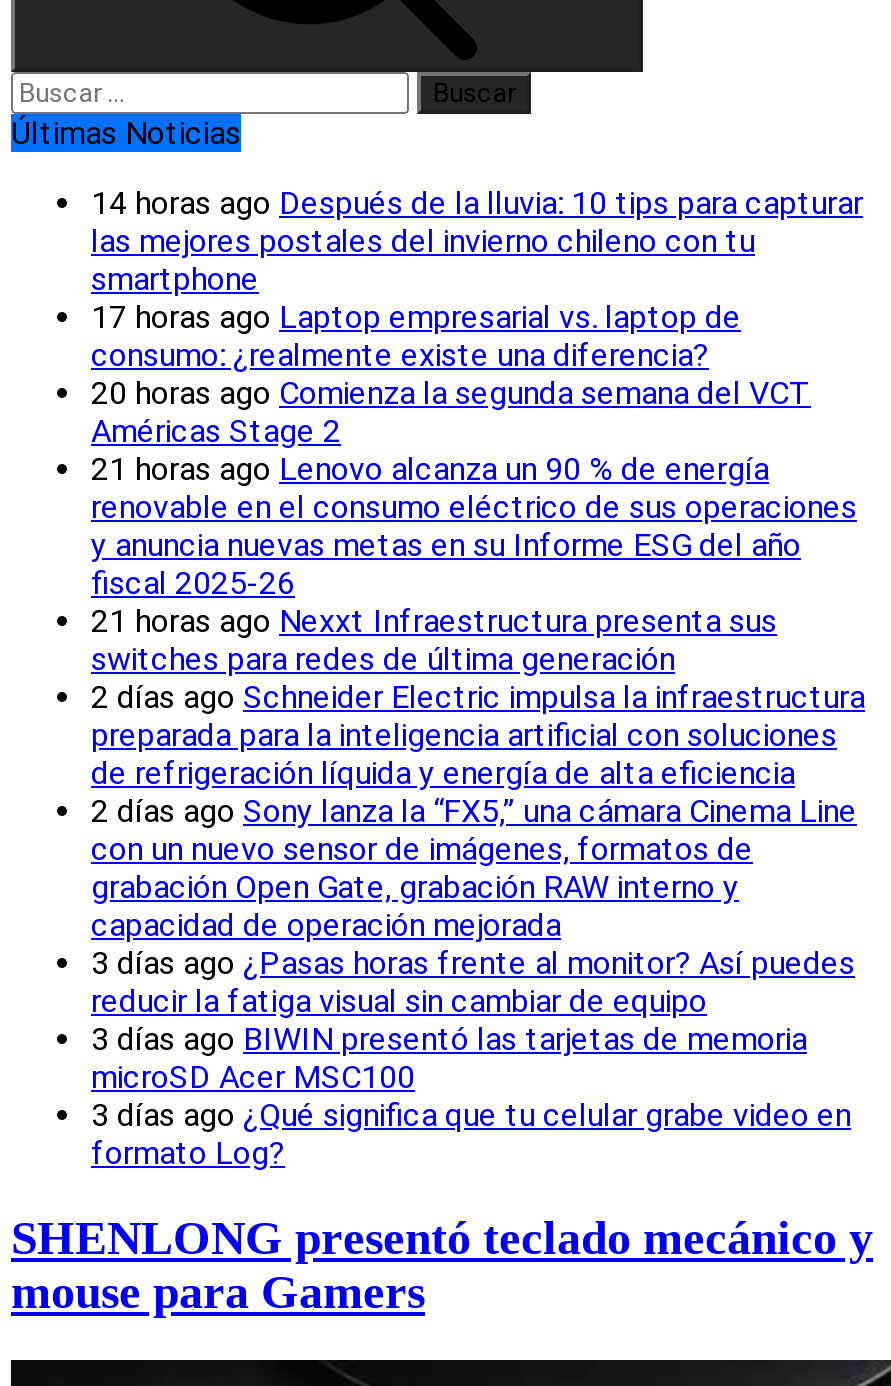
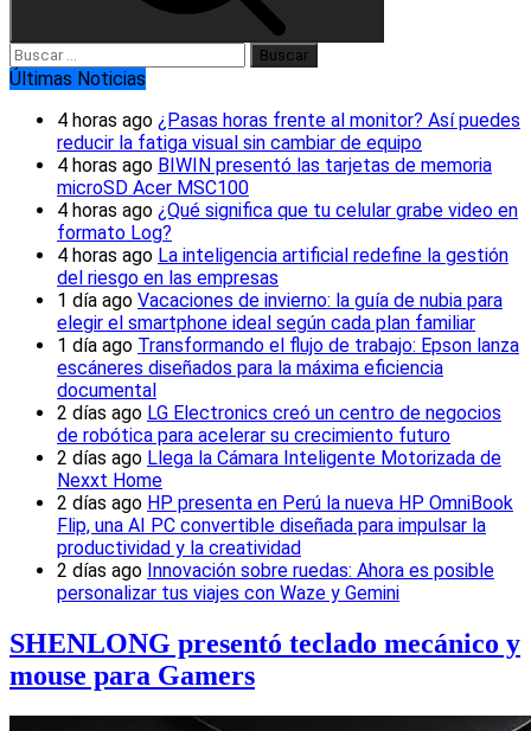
[91,184,865,982] 14 horas ago Después de la lluvia: 10 tips para capturar | las mejores postales del invierno chileno con tu | smartphone | 17 horas ago Laptop empresarial vs. laptop de | consumo: ¿realmente existe una diferencia? | 20 horas ago Comienza la segunda semana del VCT | Américas Stage 2 | 21 horas ago Lenovo alcanza un 90 % de energía | renovable en el consumo eléctrico de sus operaciones | y anuncia nuevas metas en su Informe ESG del año | fiscal 2025-26 | 21 horas ago Nexxt Infraestructura presenta sus | switches para redes de última generación | 2 días ago Schneider Electric impulsa la infraestructura | preparada para la inteligencia artificial con soluciones | de refrigeración líquida y energía de alta eficiencia | 2 días ago Sony lanza la “FX5,” una cámara Cinema Line | con un nuevo sensor de imágenes, formatos de | grabación Open Gate, grabación RAW interno y | capacidad de operación mejorada | 3 días ago ¿Pasas horas frente al monitor? Así puedes -> [57,109,520,132] 4 horas ago ¿Pasas horas frente al monitor? Así puedes
moved [91,982,707,1020] -> [57,132,422,154]: reducir la fatiga visual sin cambiar de equipo
[91,1020,807,1058] 3 días ago BIWIN presentó las tarjetas de memoria -> [57,154,492,177] 4 horas ago BIWIN presentó las tarjetas de memoria
moved [91,1058,415,1096] -> [57,177,249,199]: microSD Acer MSC100
[91,1096,851,1134] 3 días ago ¿Qué significa que tu celular grabe video en -> [57,199,518,222] 4 horas ago ¿Qué significa que tu celular grabe video en
moved [91,1134,285,1172] -> [57,222,172,244]: formato Log?
none -> [57,244,519,604] 4 horas ago La inteligencia artificial redefine la gestión | del riesgo en las empresas | 1 día ago Vacaciones de invierno: la guía de nubia para | elegir el smartphone ideal según cada plan familiar | 1 día ago Transformando el flujo de trabajo: Epson lanza | escáneres diseñados para la máxima eficiencia | documental | 2 días ago LG Electronics creó un centro de negocios | de robótica para acelerar su crecimiento futuro | 2 días ago Llega la Cámara Inteligente Motorizada de | Nexxt Home | 2 días ago HP presenta en Perú la nueva HP OmniBook | Flip, una AI PC convertible diseñada para impulsar la | productividad y la creatividad | 2 días ago Innovación sobre ruedas: Ahora es posible | personalizar tus viajes con Waze y Gemini

